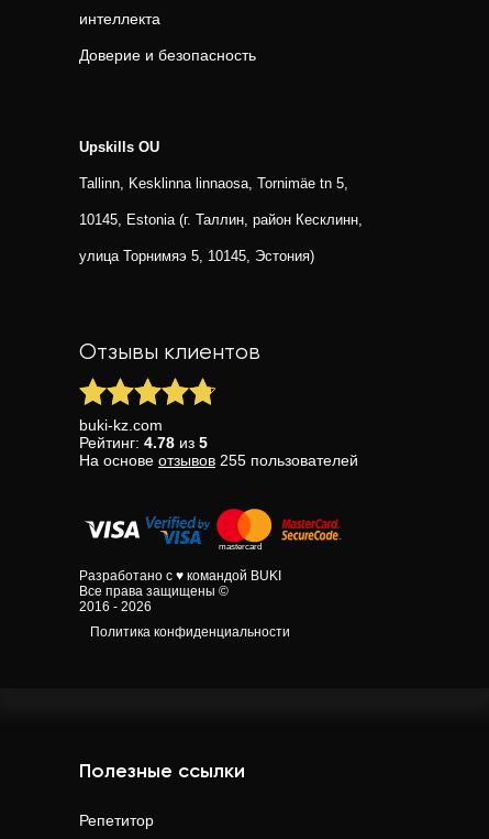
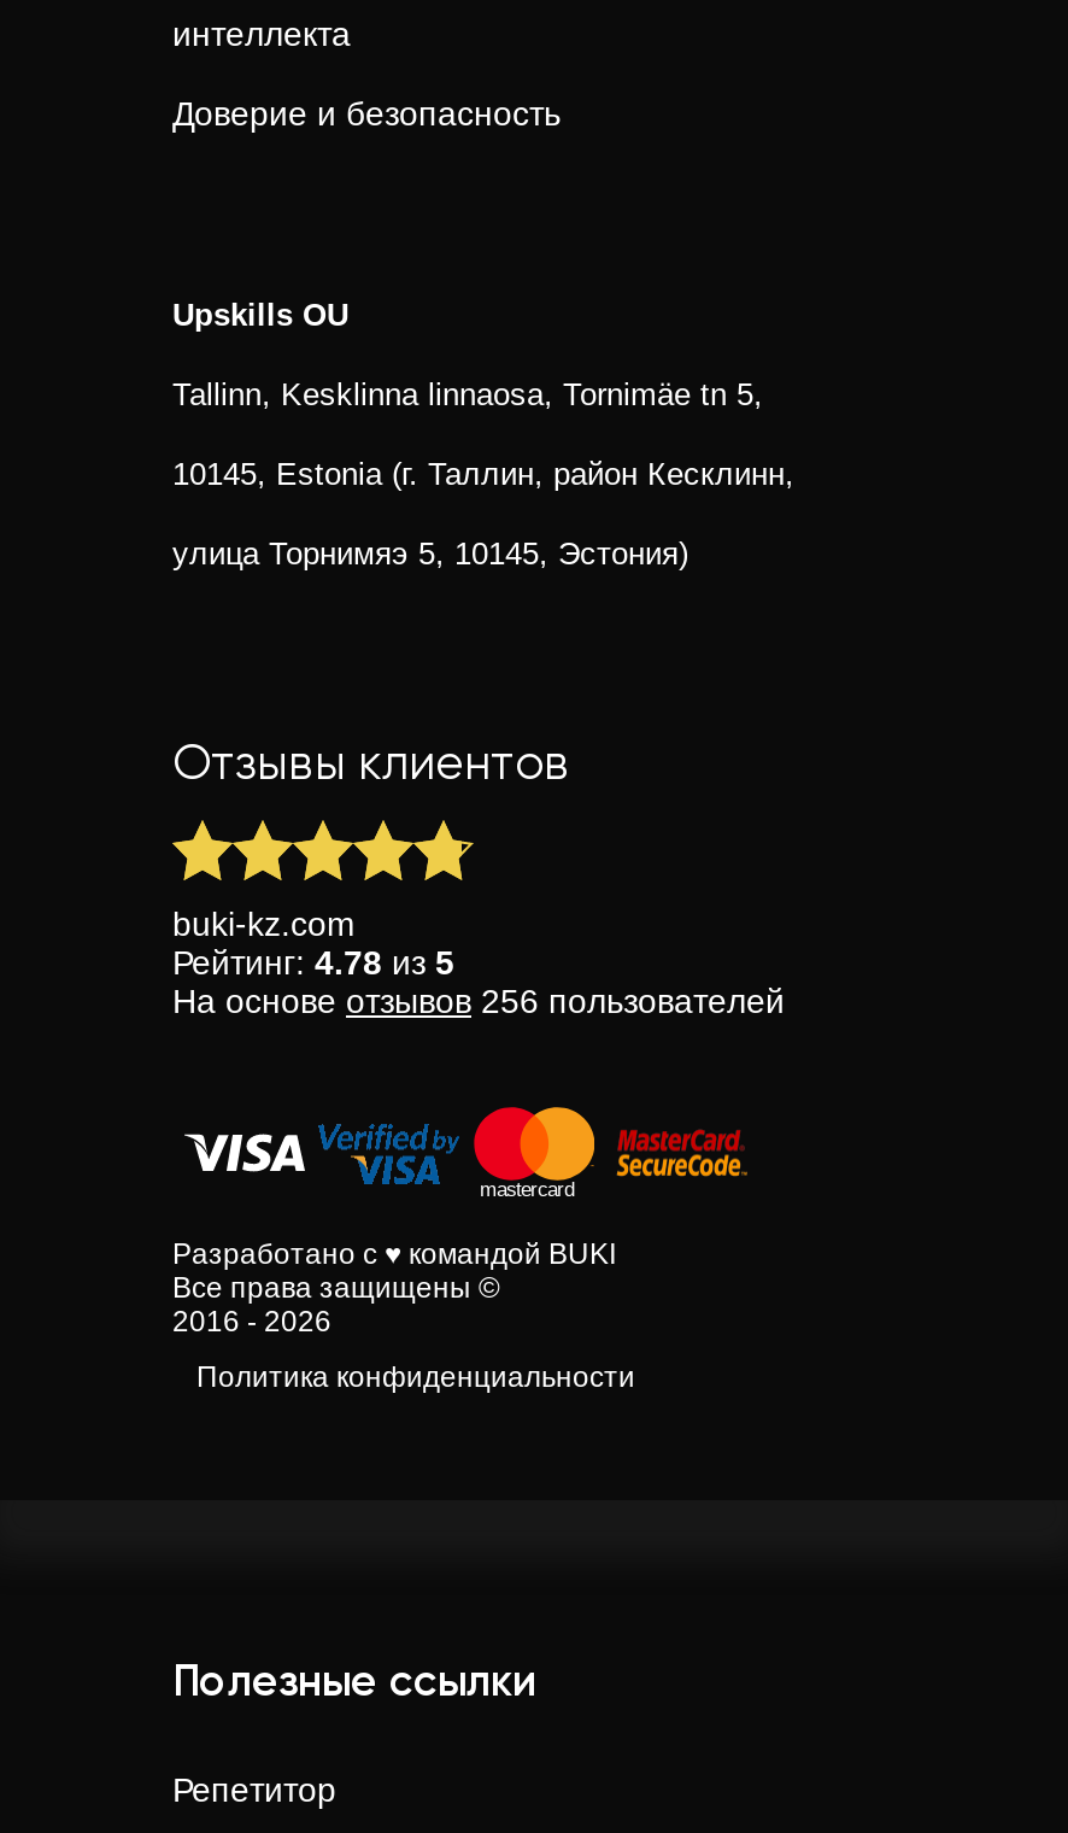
[79,451,358,469] На основе отзывов 255 пользователей -> [172,982,785,1020] На основе отзывов 256 пользователей

